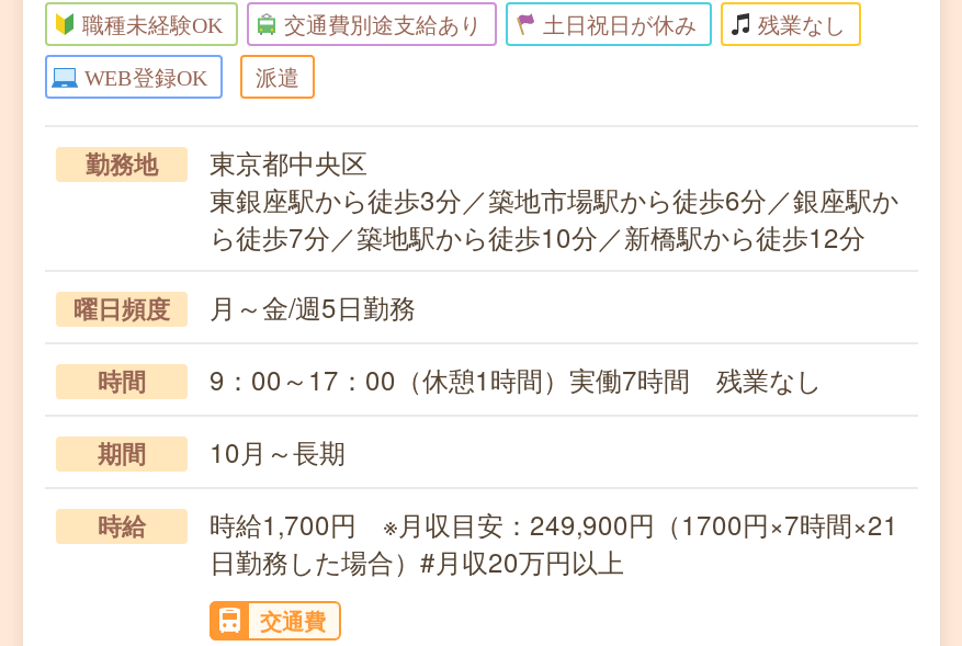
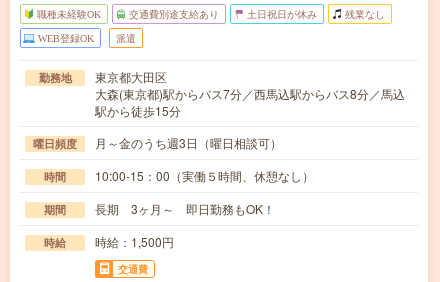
[210,143,898,254] 東京都中央区 | 東銀座駅から徒歩3分／築地市場駅から徒歩6分／銀座駅か | ら徒歩7分／築地駅から徒歩10分／新橋駅から徒歩12分 -> [95,68,405,119] 東京都大田区 | 大森(東京都)駅からバス7分／西馬込駅からバス8分／馬込 | 駅から徒歩15分
[210,287,416,325] 月～金/週5日勤務 -> [95,134,282,151] 月～金のうち週3日（曜日相談可）
[210,360,822,397] 9：00～17：00（休憩1時間）実働7時間 残業なし -> [95,167,314,184] 10:00-15：00（実働５時間、休憩なし）
[210,432,346,469] 10月～長期 -> [95,200,275,217] 長期 3ヶ月～ 即日勤務もOK！
[210,505,898,579] 時給1,700円 ※月収目安：249,900円（1700円×7時間×21 | 日勤務した場合）#月収20万円以上 -> [95,233,174,250] 時給：1,500円

